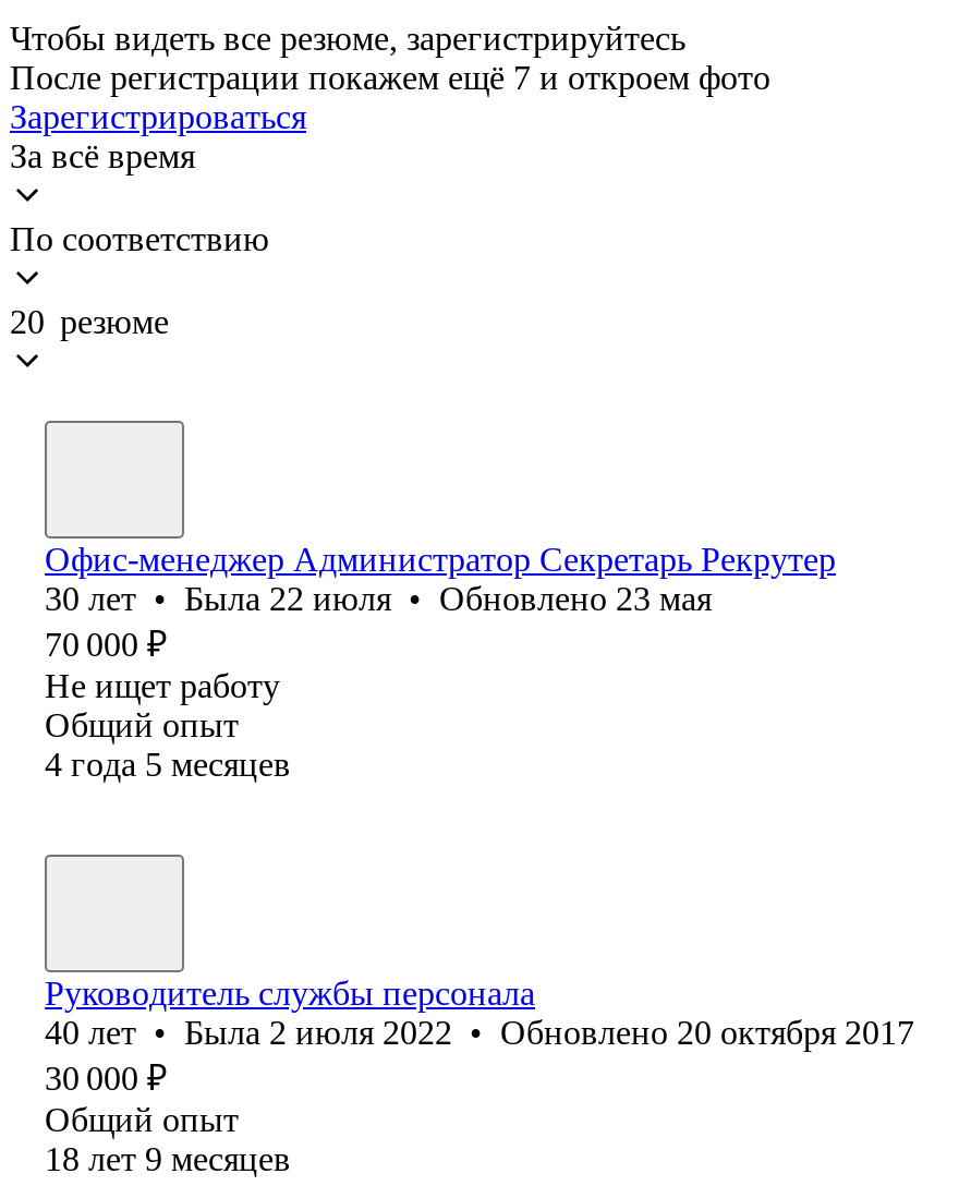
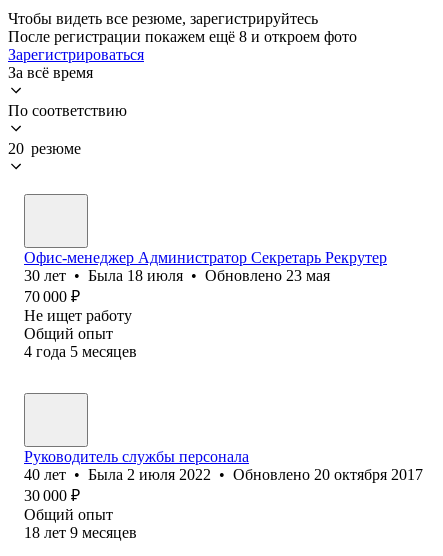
[10,59,770,96] После регистрации покажем ещё 7 и откроем фото -> [8,28,357,45] После регистрации покажем ещё 8 и откроем фото
[45,580,712,617] 30 лет • Была 22 июля • Обновлено 23 мая -> [24,267,330,284] 30 лет • Была 18 июля • Обновлено 23 мая

